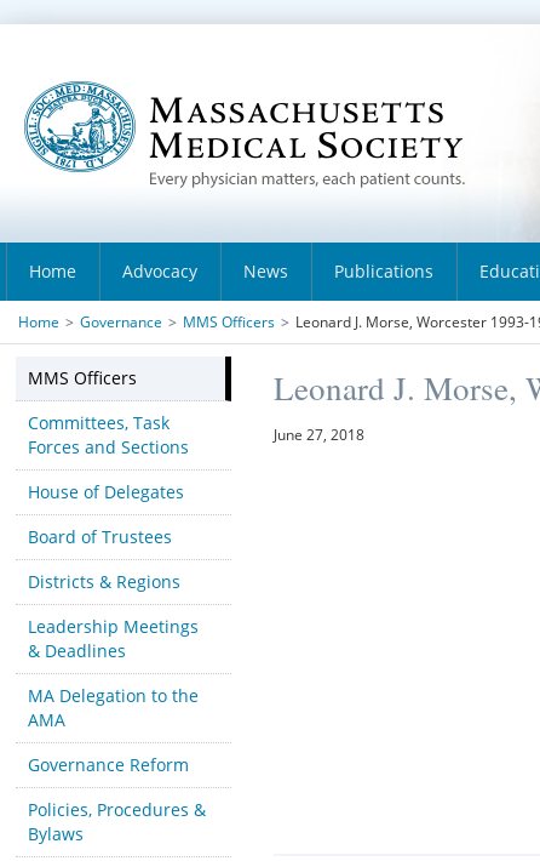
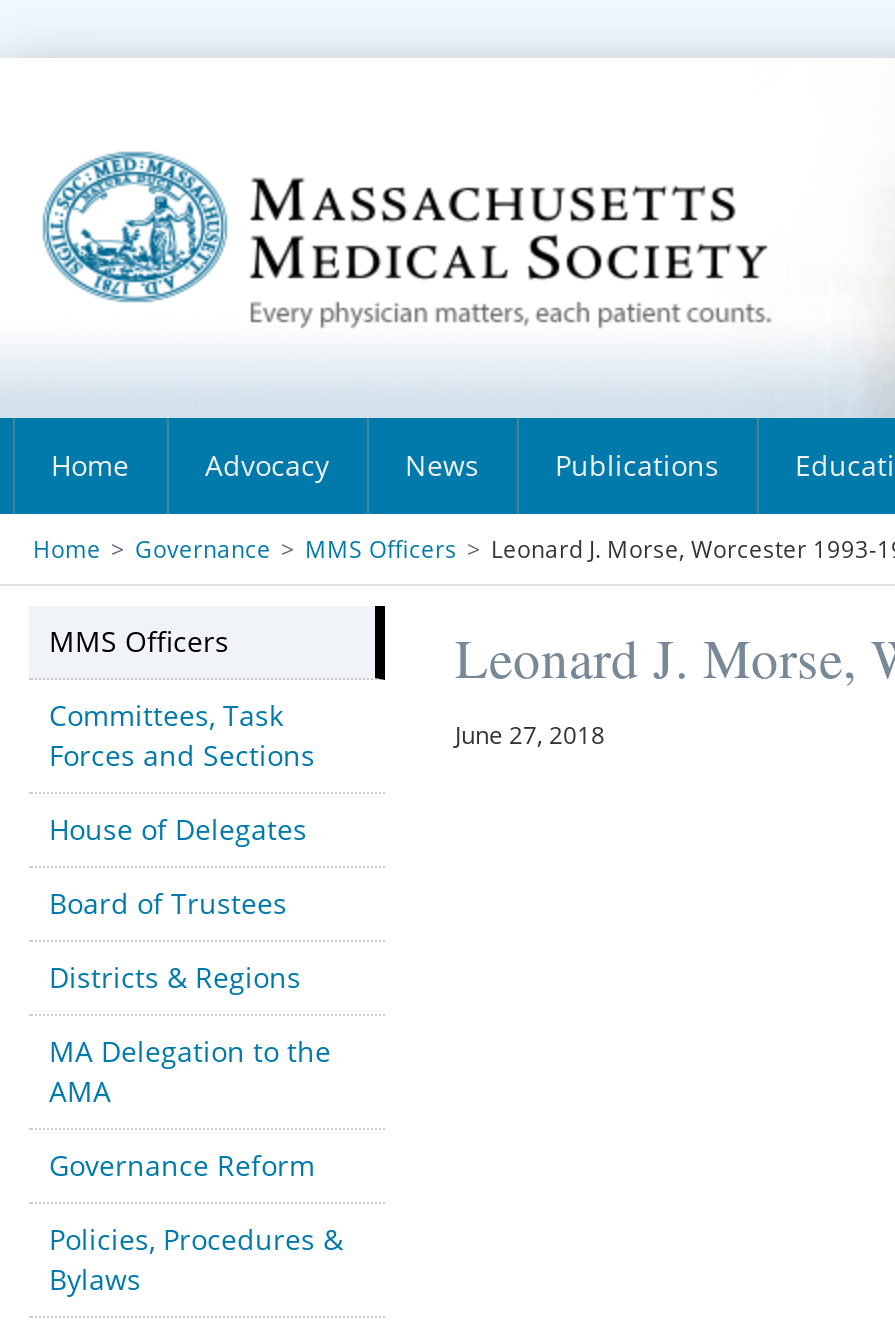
[28,615,199,662] Leadership Meetings | & Deadlines -> none

